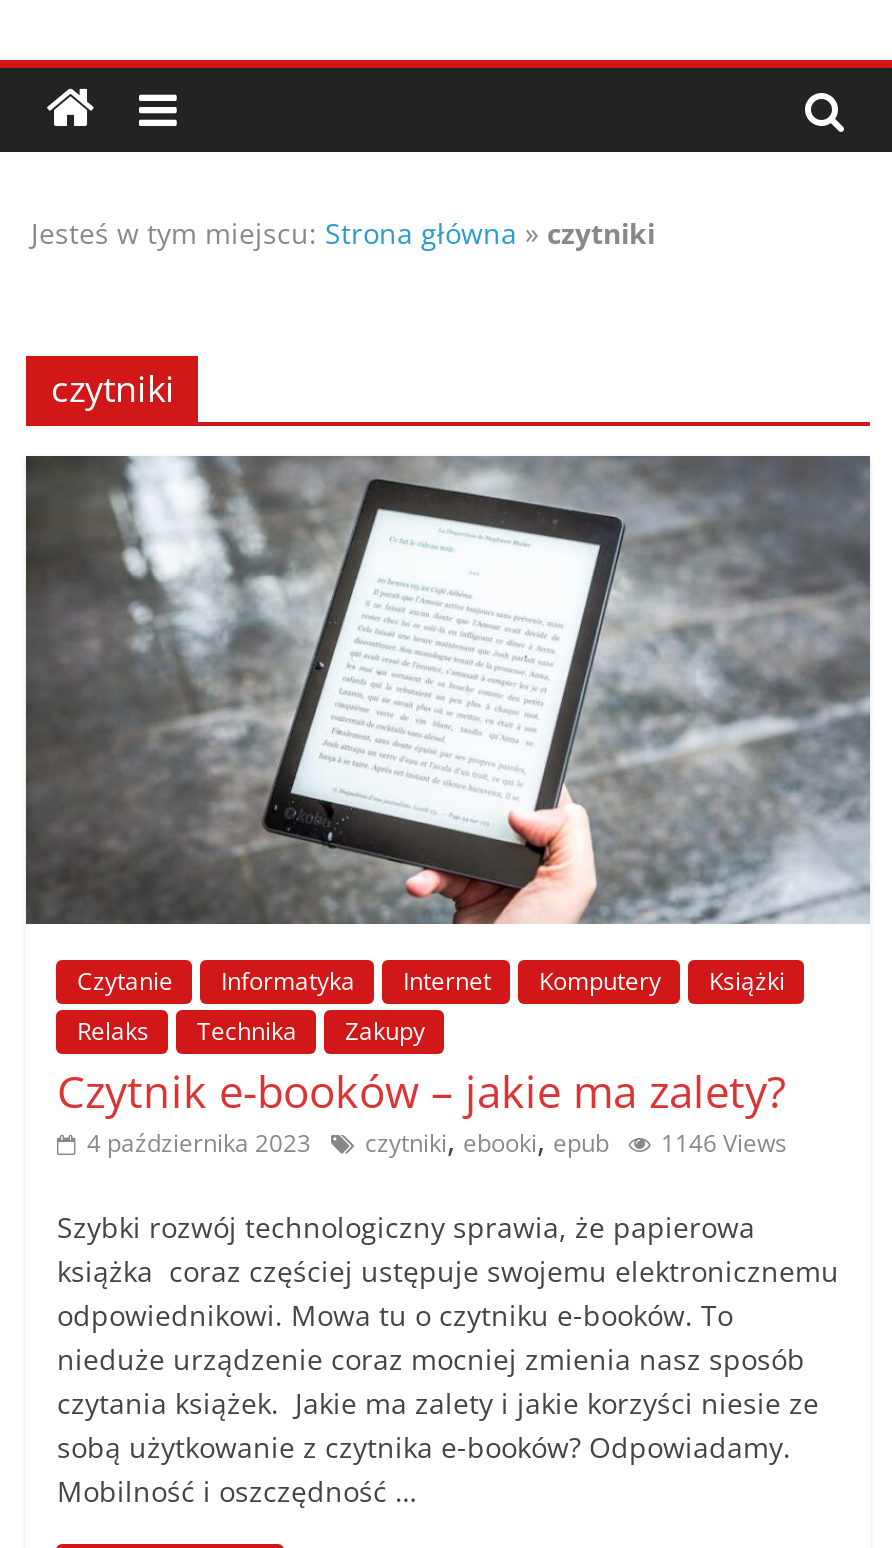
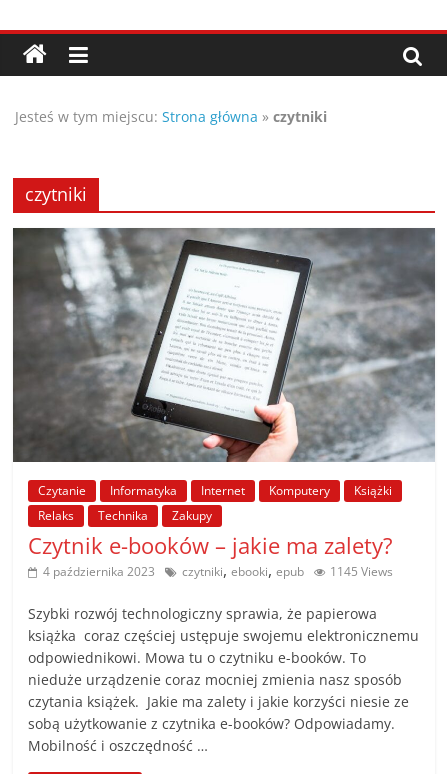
[661,1126,787,1160] 1146 Views -> [330,563,393,580] 1145 Views

